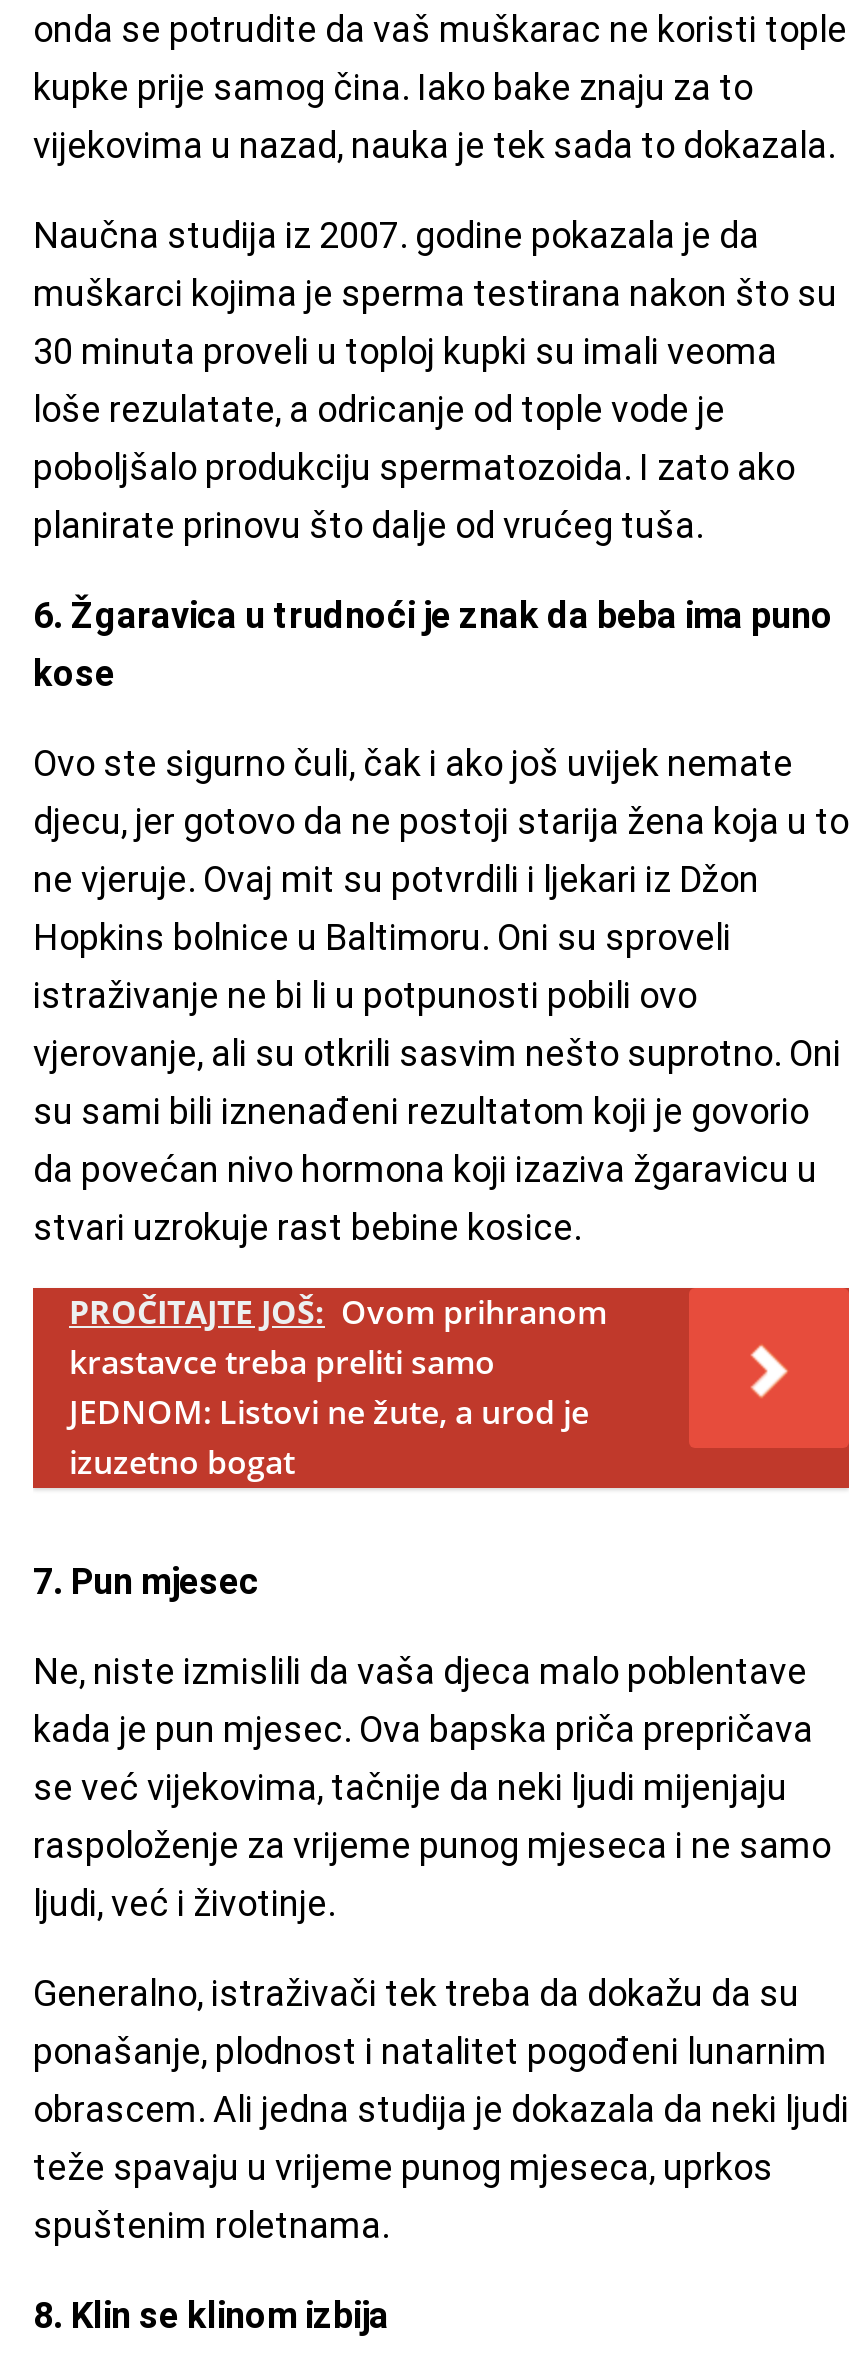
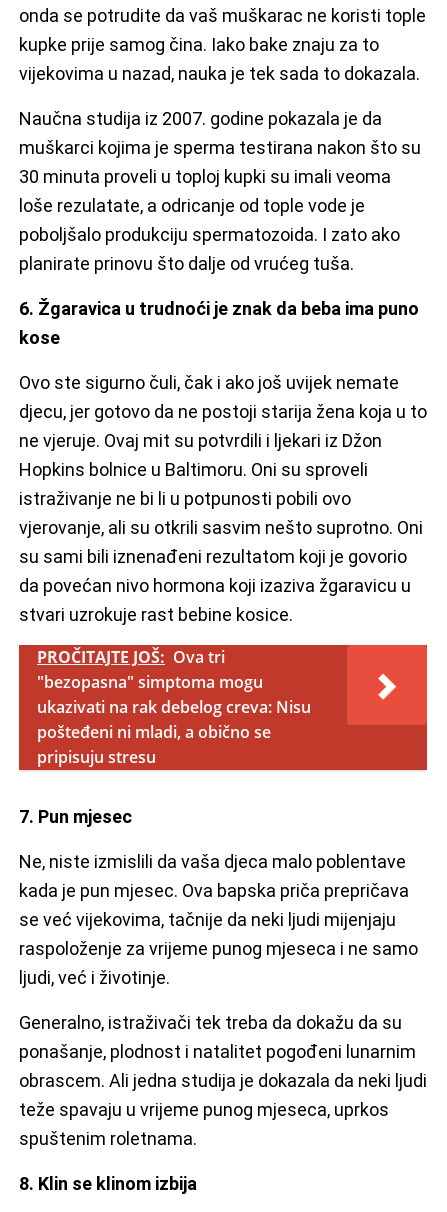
[69,1291,607,1485] PROČITAJTE JOŠ: Ovom prihranom | krastavce treba preliti samo | JEDNOM: Listovi ne žute, a urod je | izuzetno bogat -> [37,646,311,768] PROČITAJTE JOŠ: Ova tri | "bezopasna" simptoma mogu | ukazivati na rak debelog creva: Nisu | pošteđeni ni mladi, a obično se | pripisuju stresu

